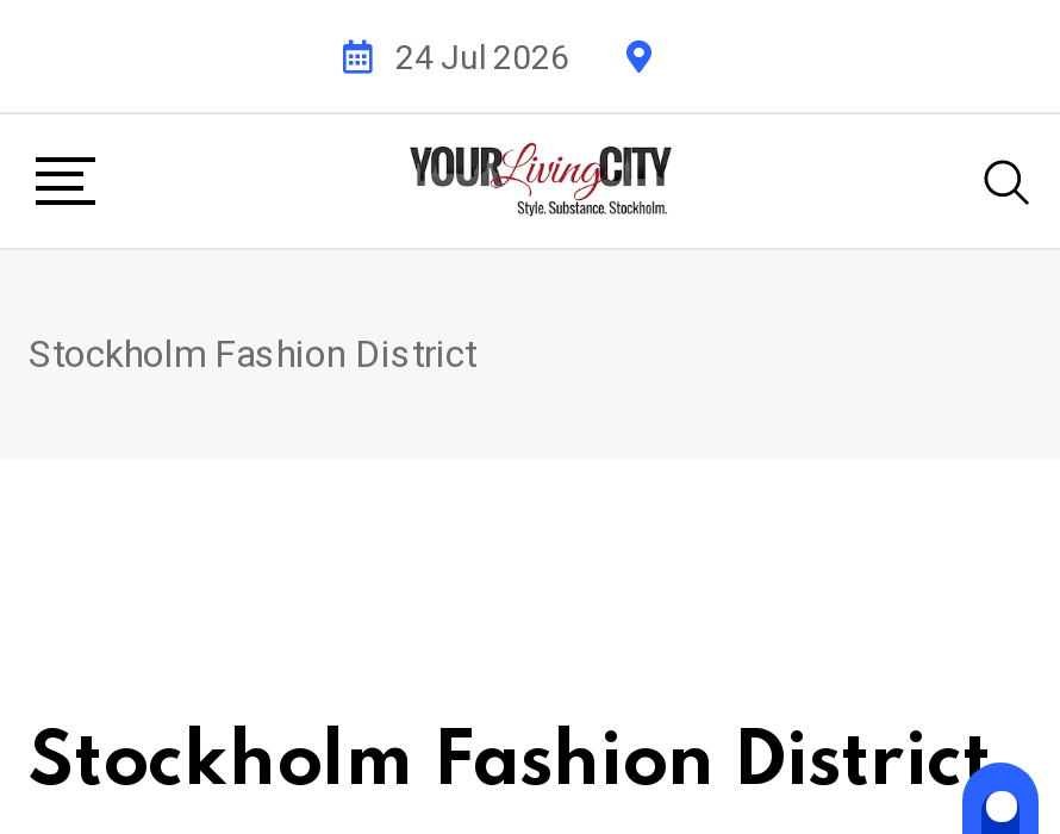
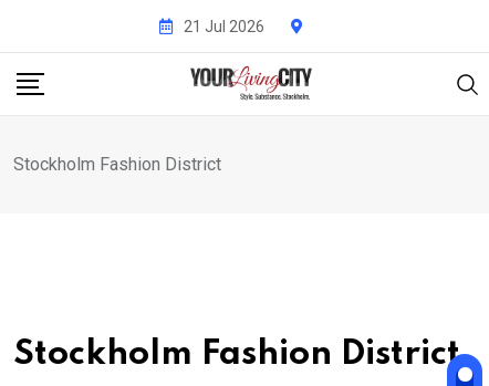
[395,37,569,75] 24 Jul 2026 -> [184,17,264,35] 21 Jul 2026

